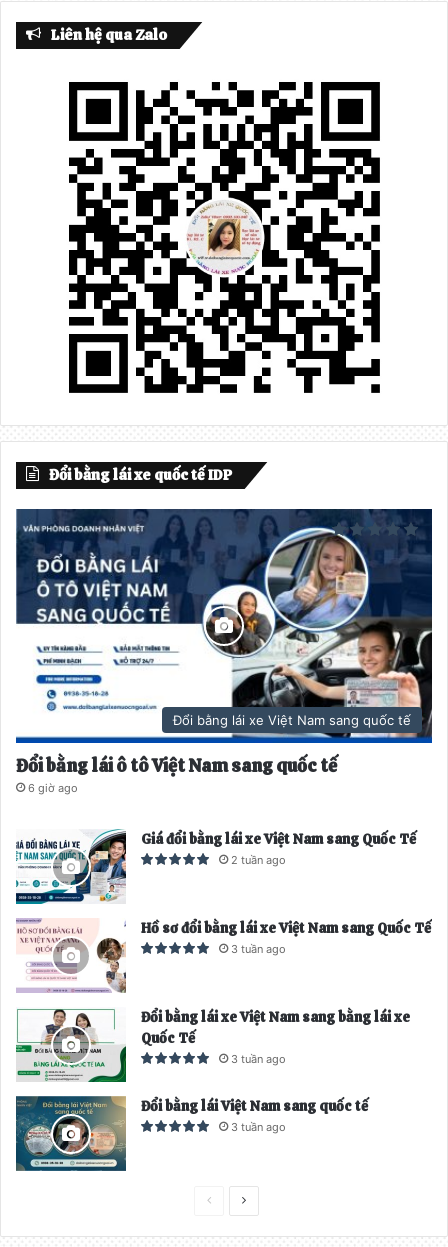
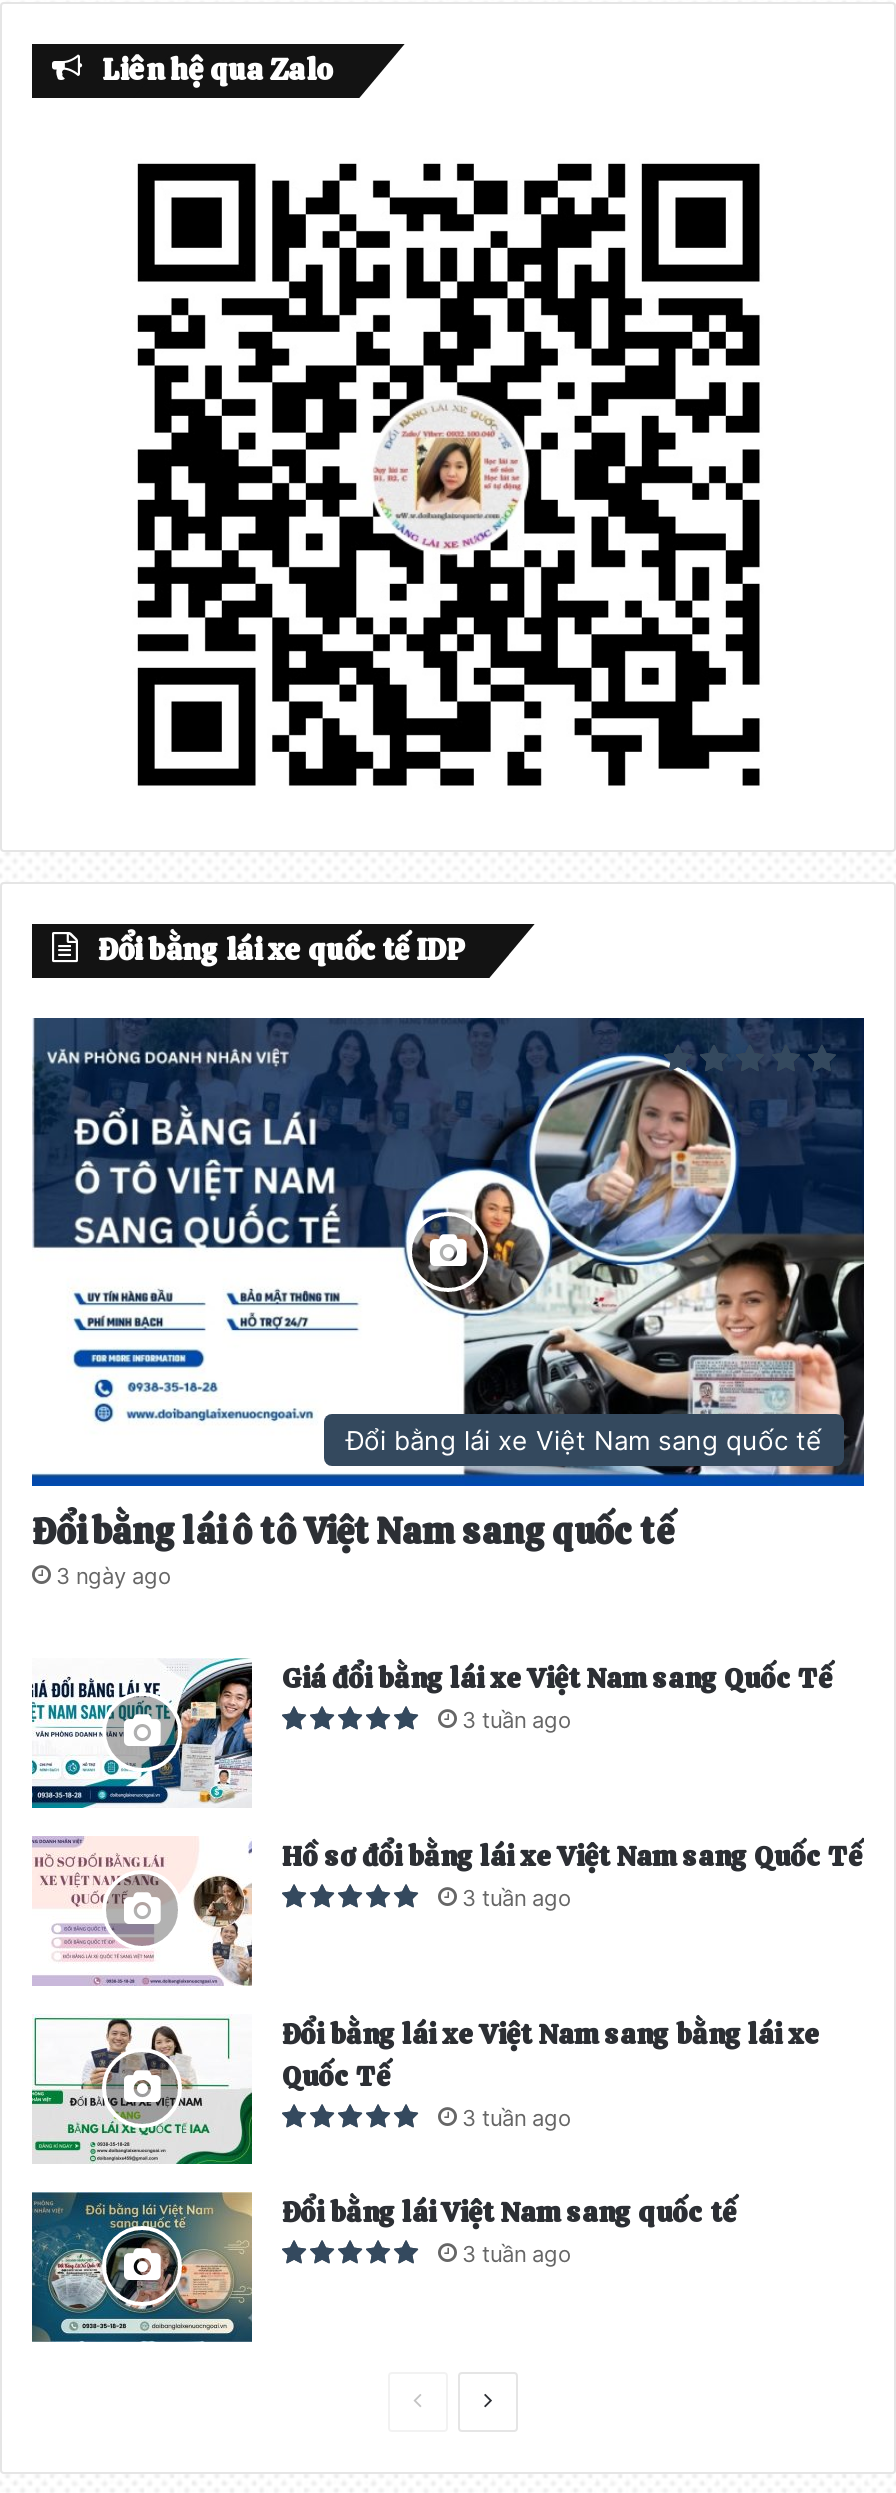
[28,781,78,795] 6 giờ ago -> [56,1561,172,1589] 3 ngày ago
[231,853,286,867] 2 tuần ago -> [462,1705,572,1733] 3 tuần ago

